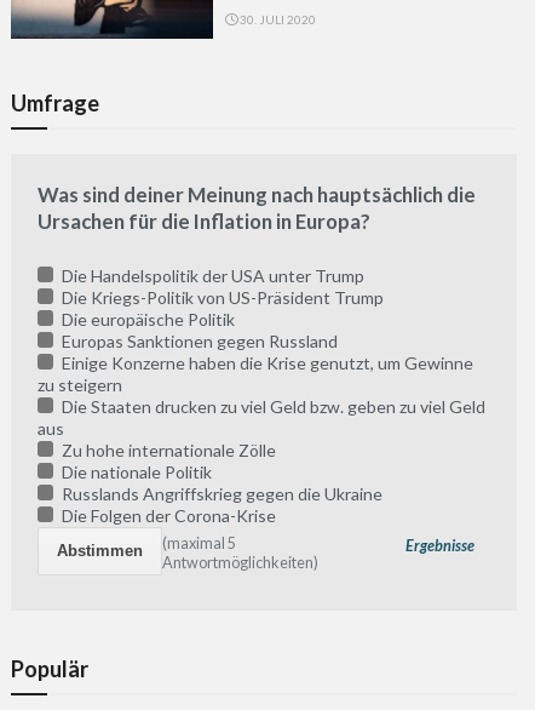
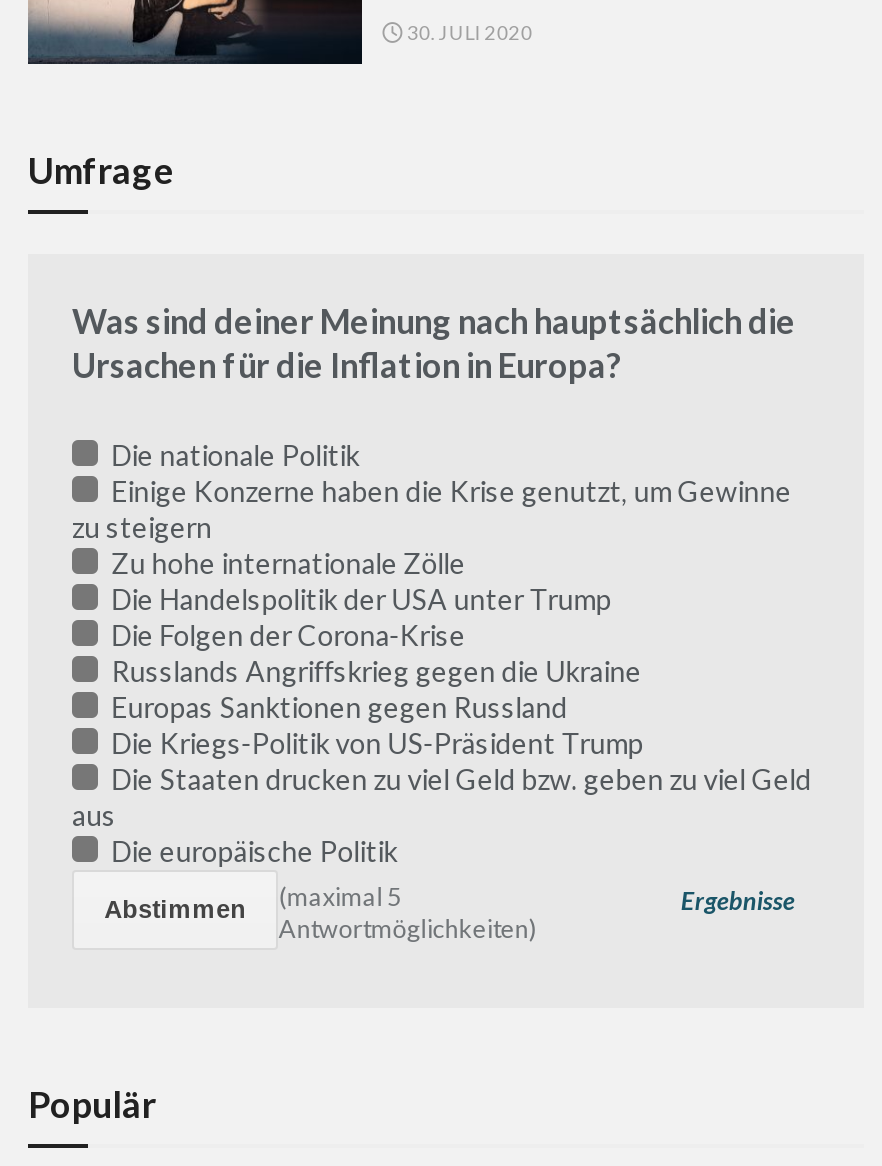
moved [58,265,383,308] -> [106,582,644,760]: Die Handelspolitik der USA unter Trump | Die Kriegs-Politik von US-Präsident Trump
moved [58,309,235,329] -> [106,834,398,868]: Die europäische Politik
moved [58,331,337,351] -> [106,690,568,724]: Europas Sanktionen gegen Russland
moved [38,352,473,395] -> [72,474,792,544]: Einige Konzerne haben die Krise genutzt, um Gewinne | zu steigern
moved [38,396,485,438] -> [72,762,812,832]: Die Staaten drucken zu viel Geld bzw. geben zu viel Geld | aus
moved [58,440,276,460] -> [106,546,466,580]: Zu hohe internationale Zölle
moved [58,461,212,482] -> [106,438,360,472]: Die nationale Politik
moved [58,483,382,526] -> [106,618,642,688]: Russlands Angriffskrieg gegen die Ukraine | Die Folgen der Corona-Krise

